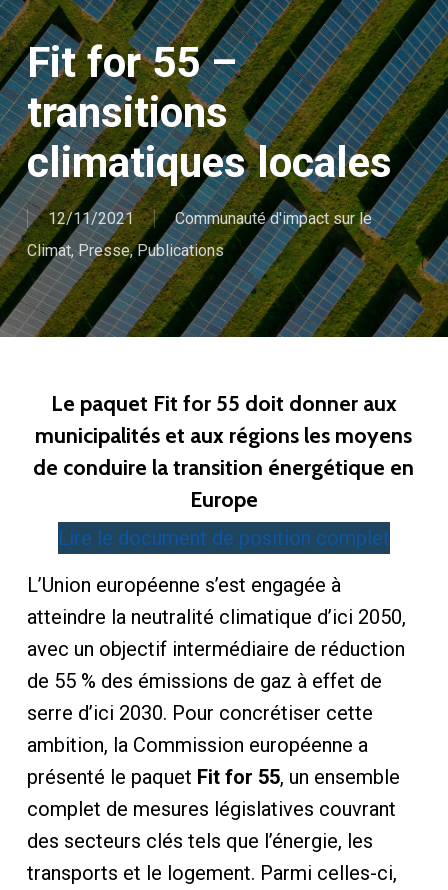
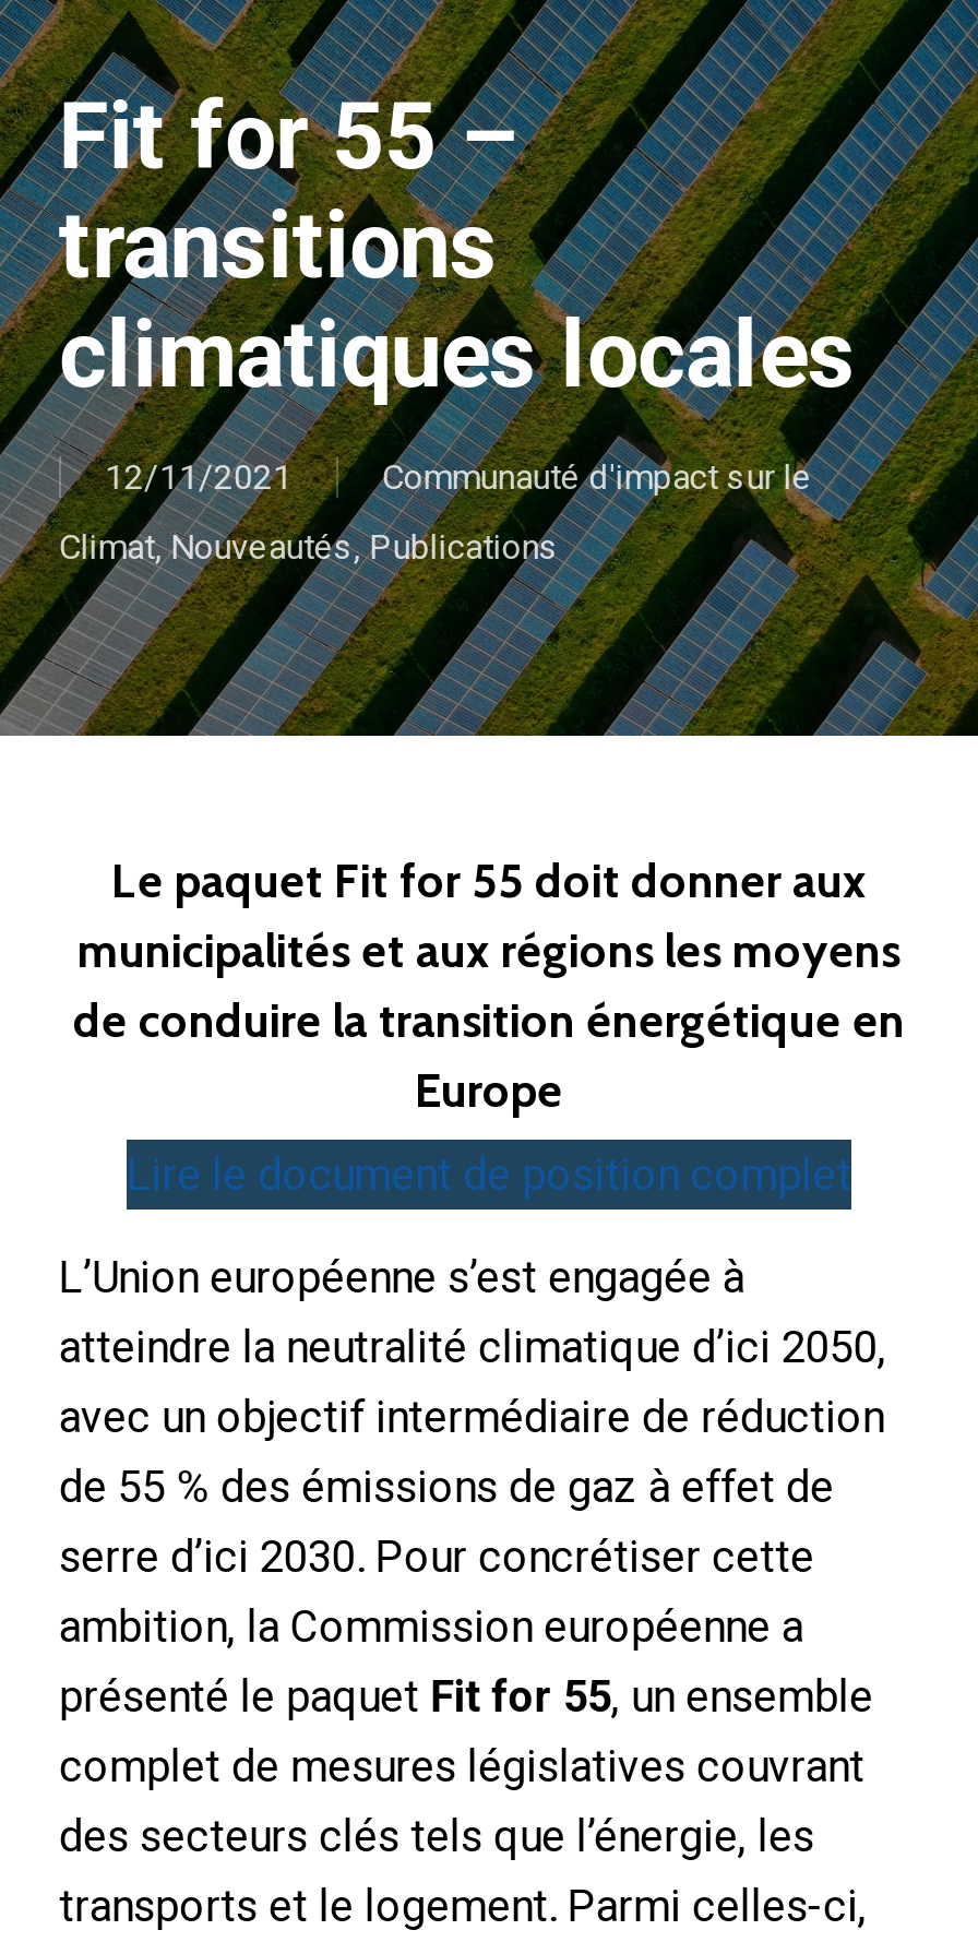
[27,241,224,260] Climat, Presse, Publications -> [59,526,559,568] Climat, Nouveautés, Publications

